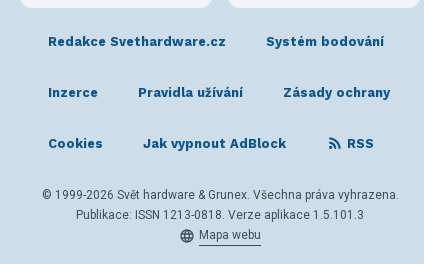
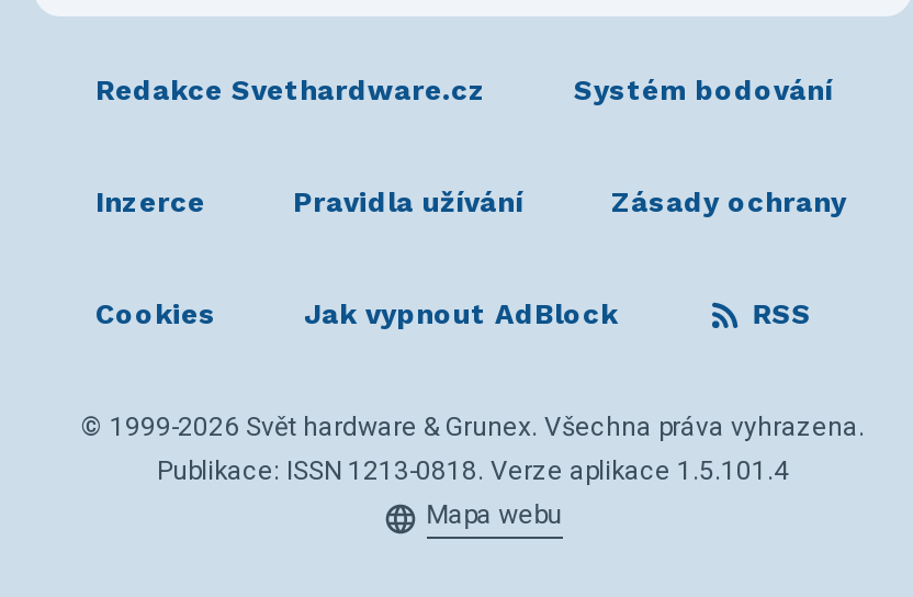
[76,208,364,222] Publikace: ISSN 1213-0818. Verze aplikace 1.5.101.3 -> [157,457,789,487] Publikace: ISSN 1213-0818. Verze aplikace 1.5.101.4

